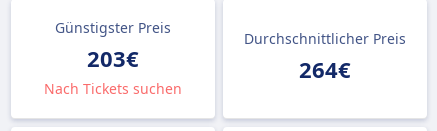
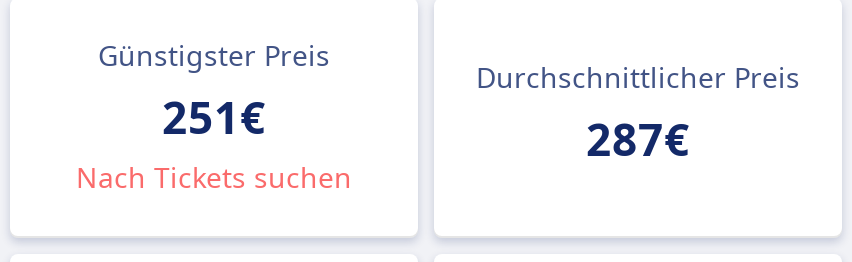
[87,43,139,73] 203€ -> [162,86,266,146] 251€
[299,54,351,84] 264€ -> [586,108,690,168] 287€

